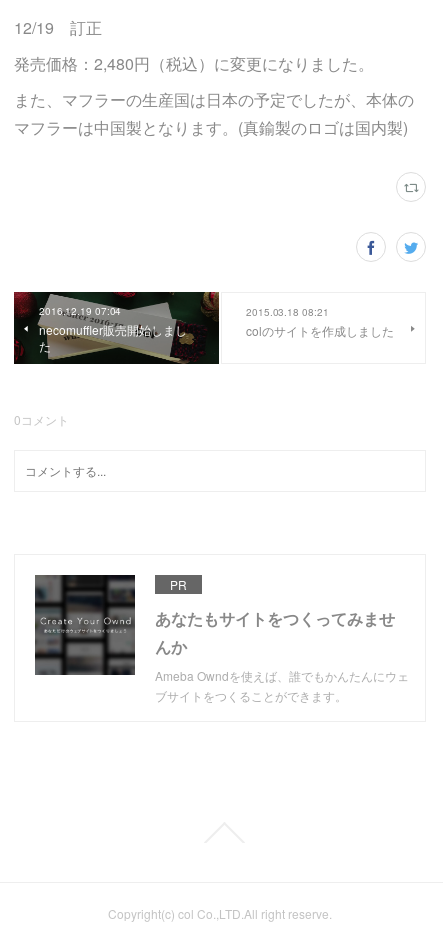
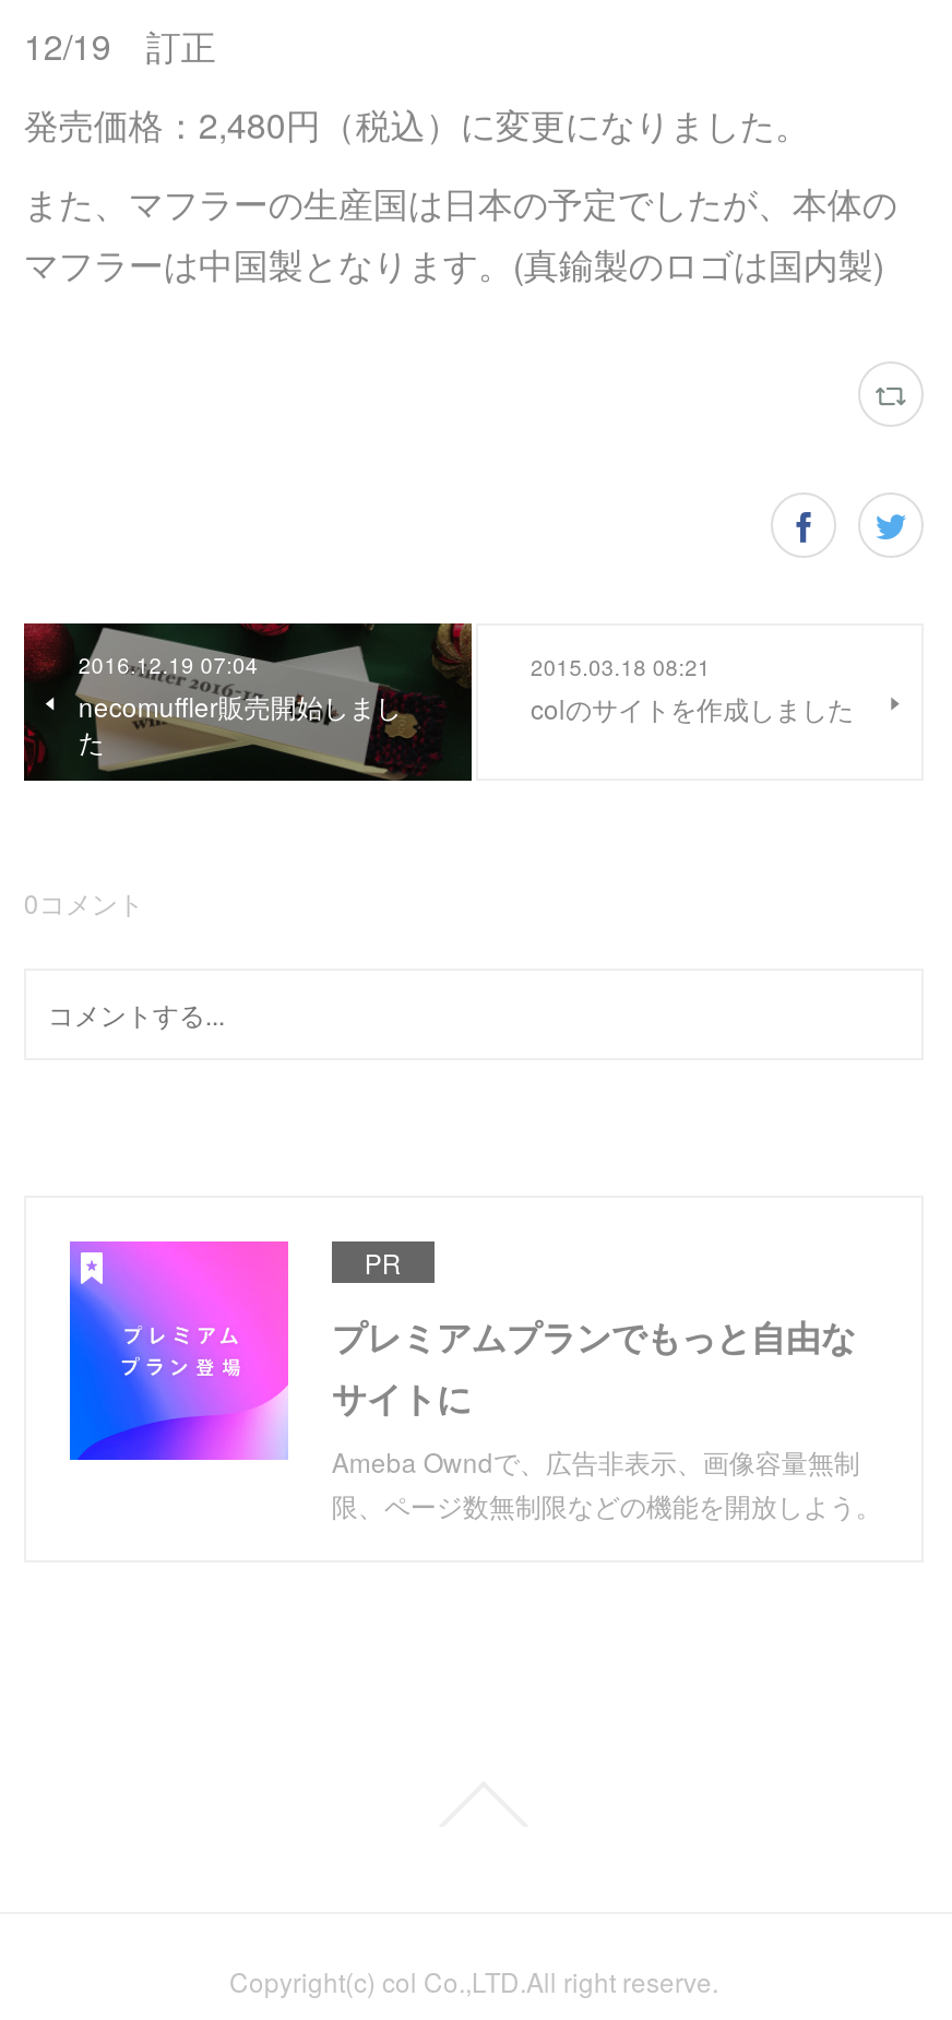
[34,574,409,704] [image] | あなたもサイトをつくってみませ | んか | Ameba Owndを使えば、誰でもかんたんにウェ | ブサイトをつくることができます。 -> [68,1239,882,1523] [image] | プレミアムプランでもっと自由な | サイトに | Ameba Owndで、広告非表示、画像容量無制 | 限、ページ数無制限などの機能を開放しよう。

